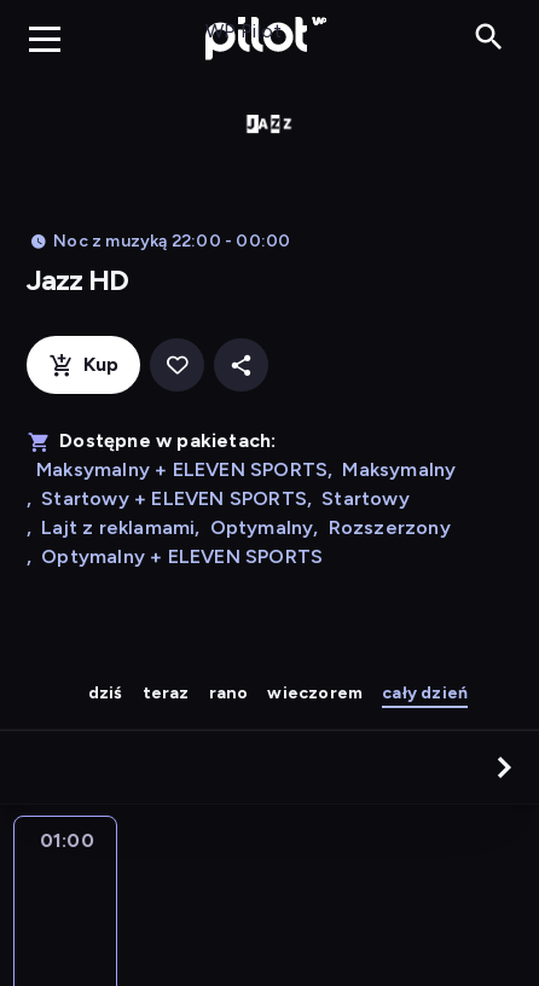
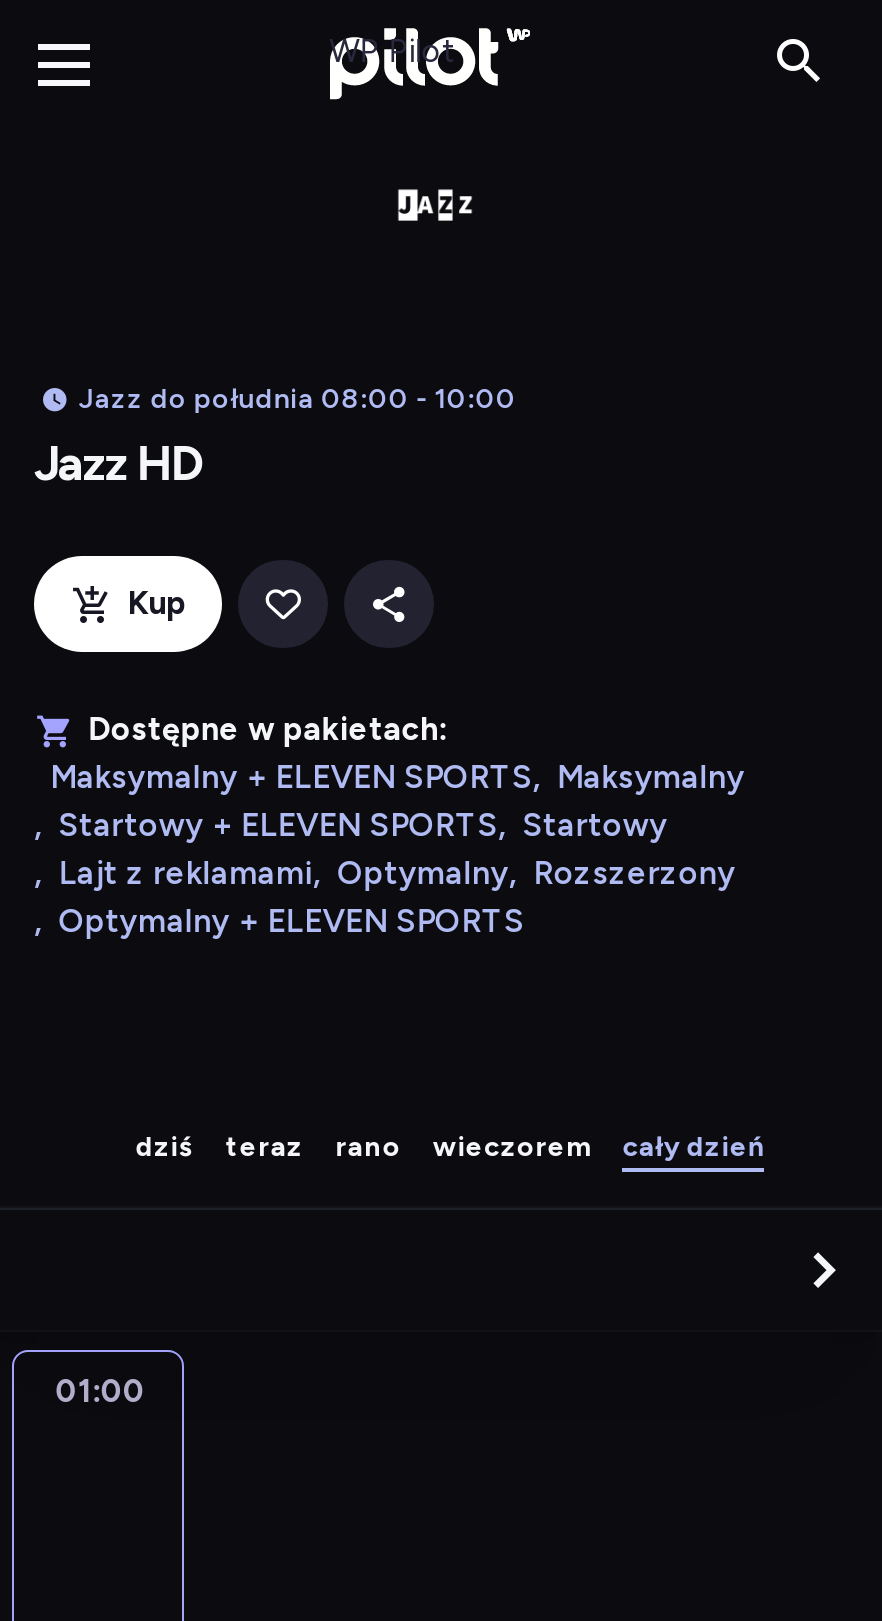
[53,231,291,251] Noc z muzyką 22:00 - 00:00 -> [78,382,516,416] Jazz do południa 08:00 - 10:00

